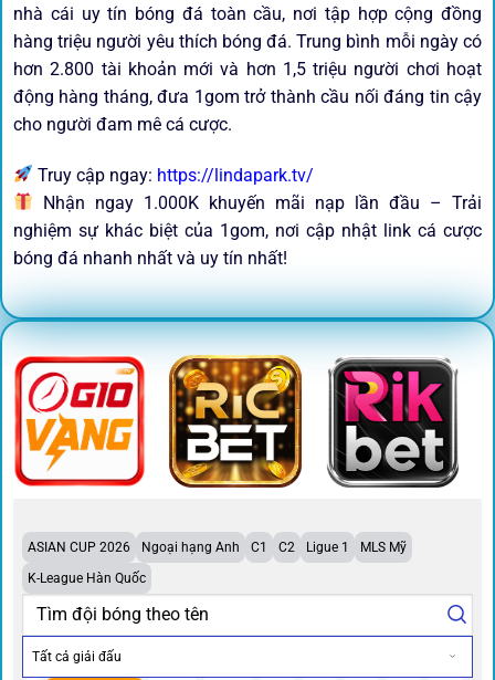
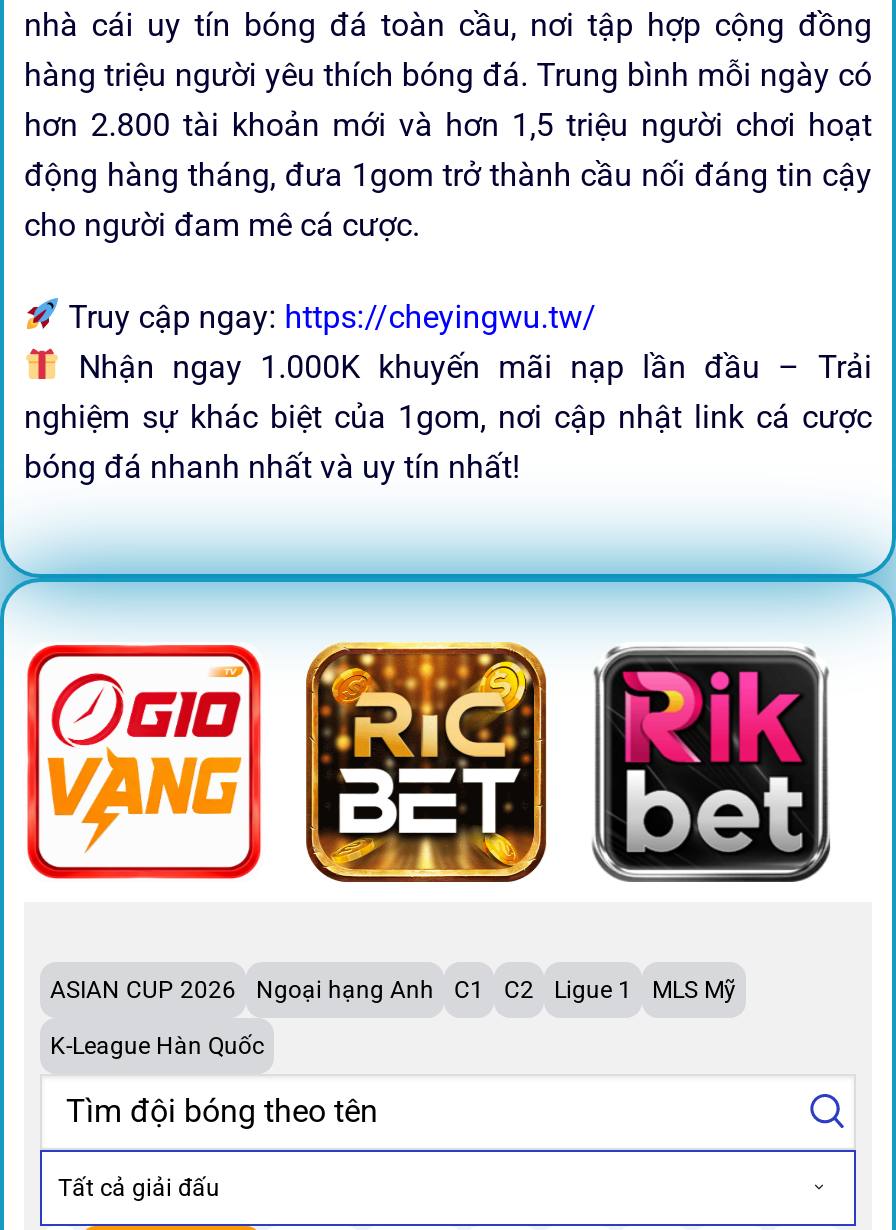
[33,165,314,186] Truy cập ngay: https://lindapark.tv/ -> [60,298,596,336] Truy cập ngay: https://cheyingwu.tw/

